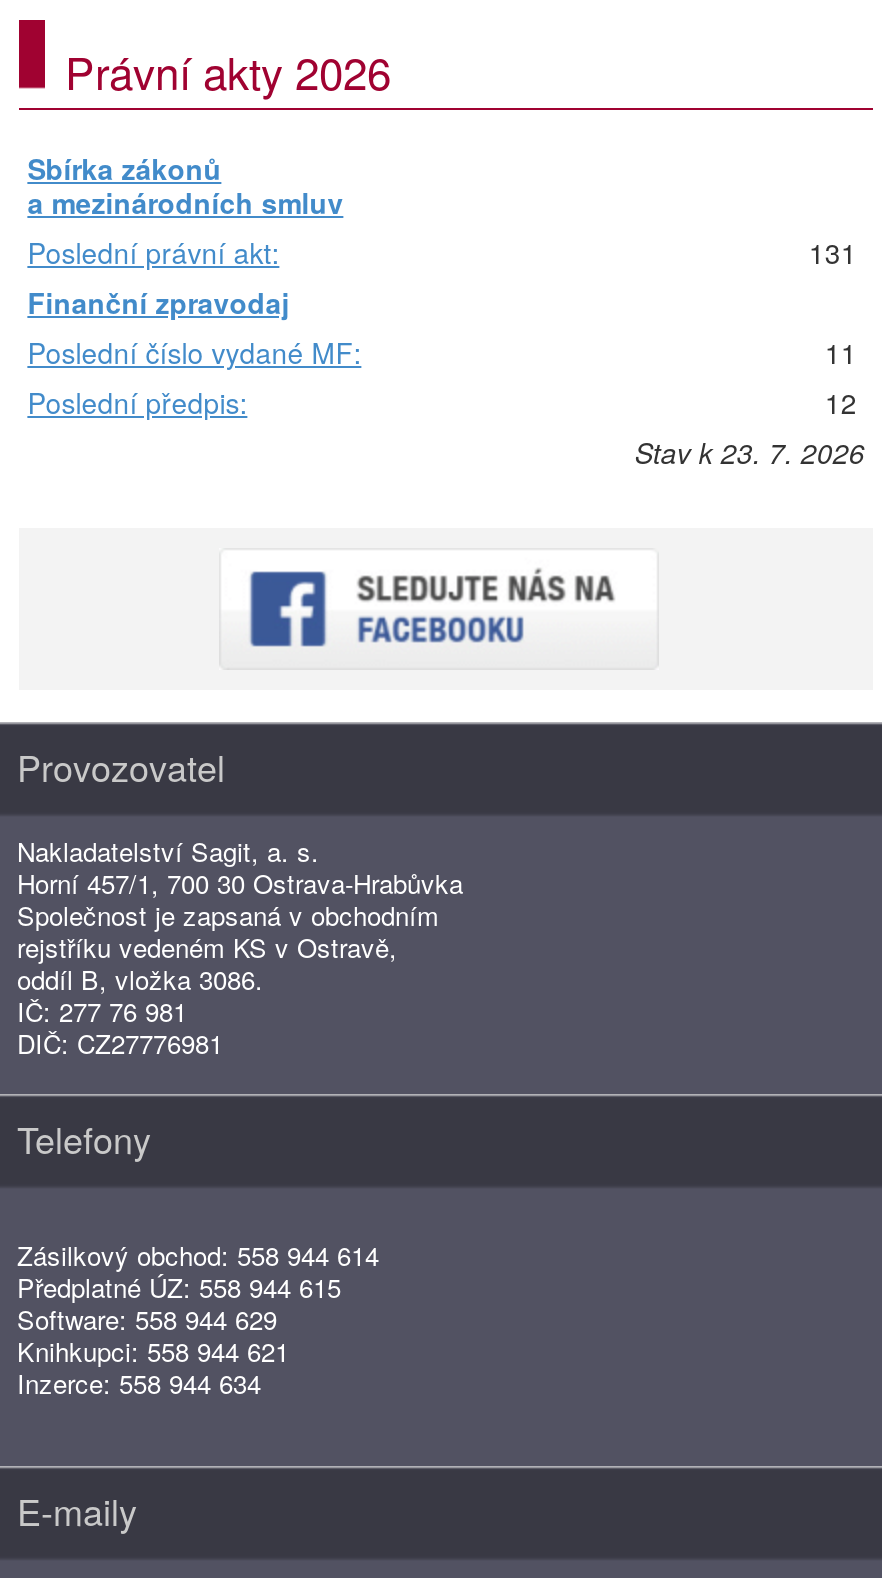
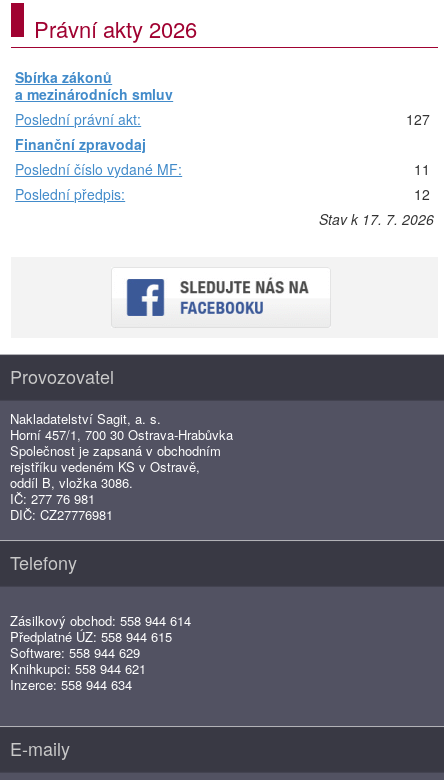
[809,232,865,272] 131 -> [406,109,434,129] 127
[635,432,865,472] Stav k 23. 7. 2026 -> [319,209,434,229] Stav k 17. 7. 2026

